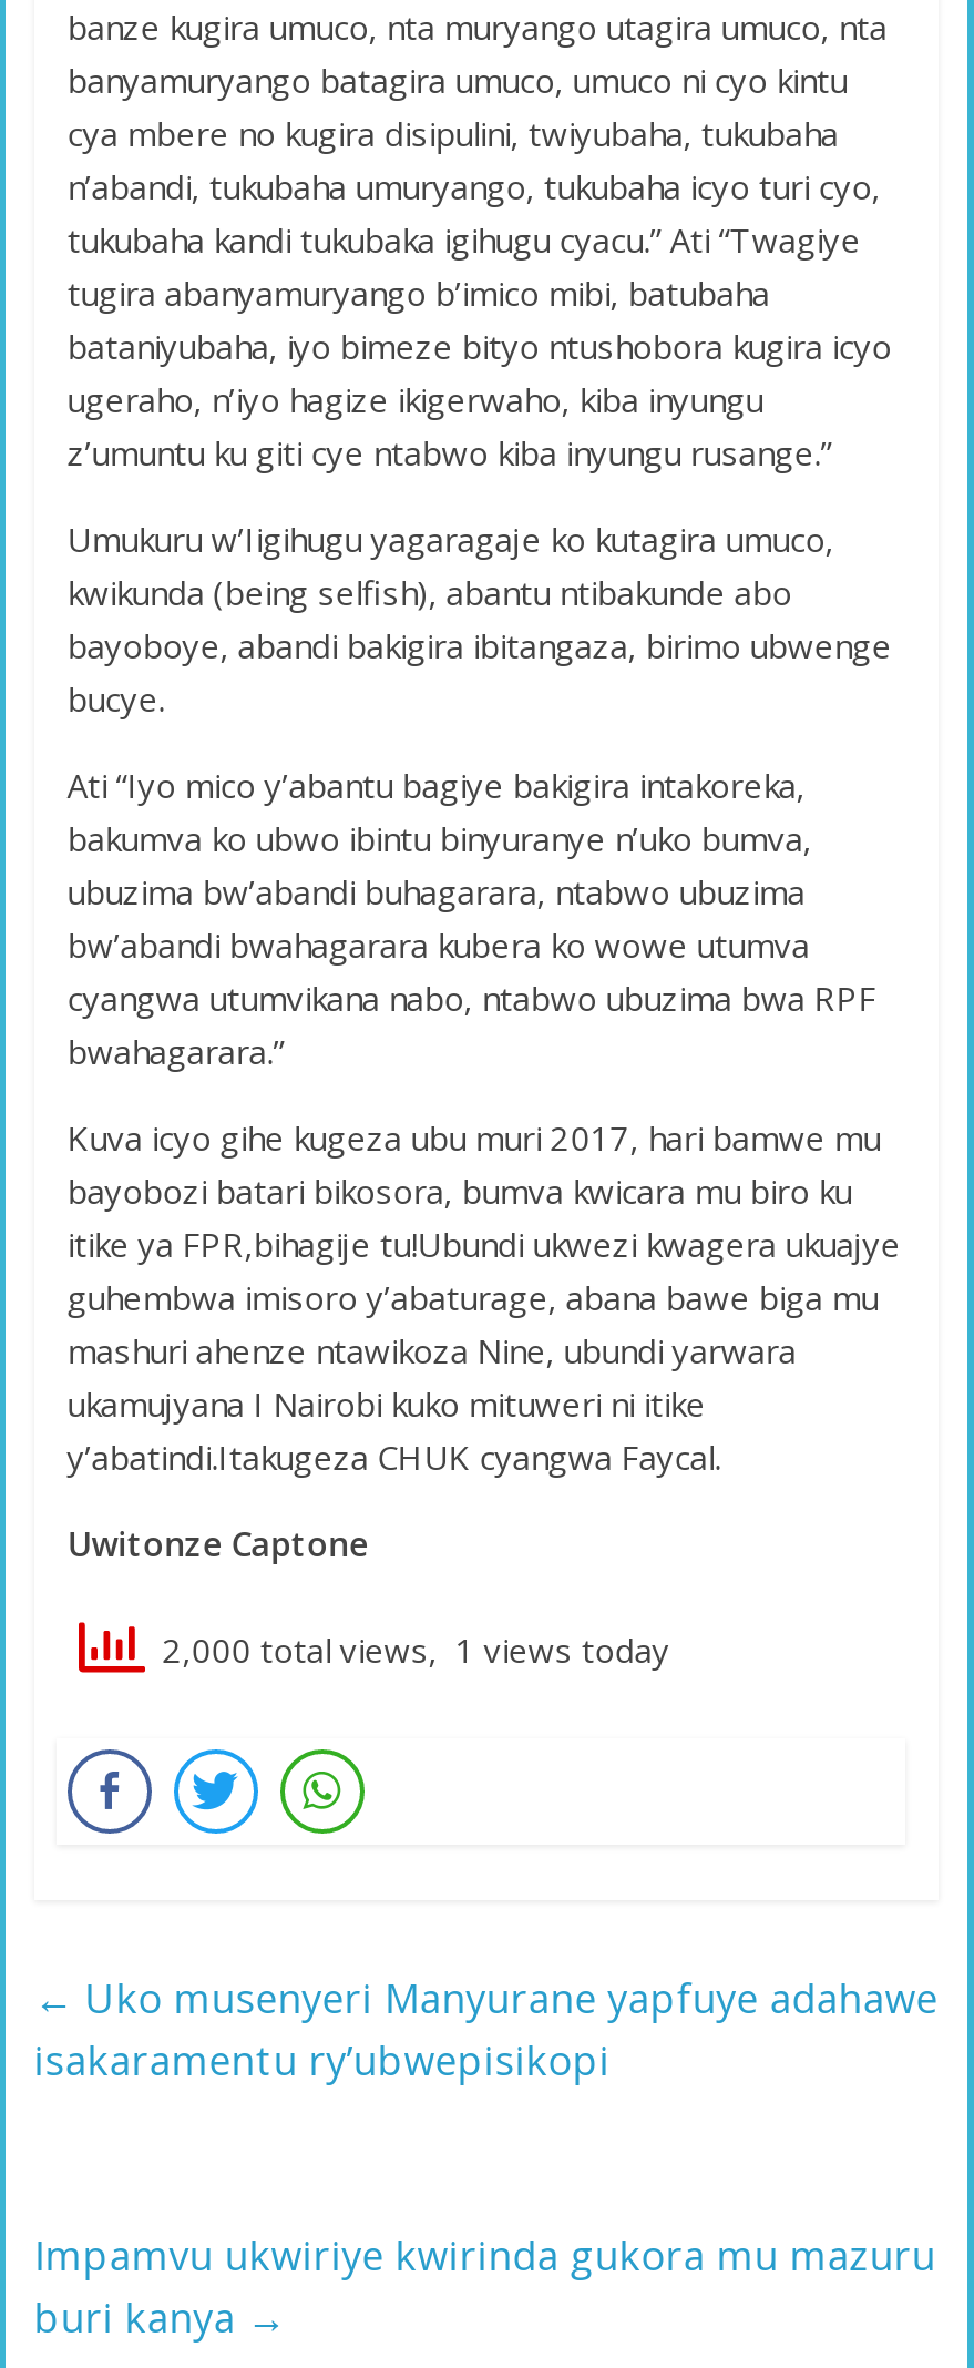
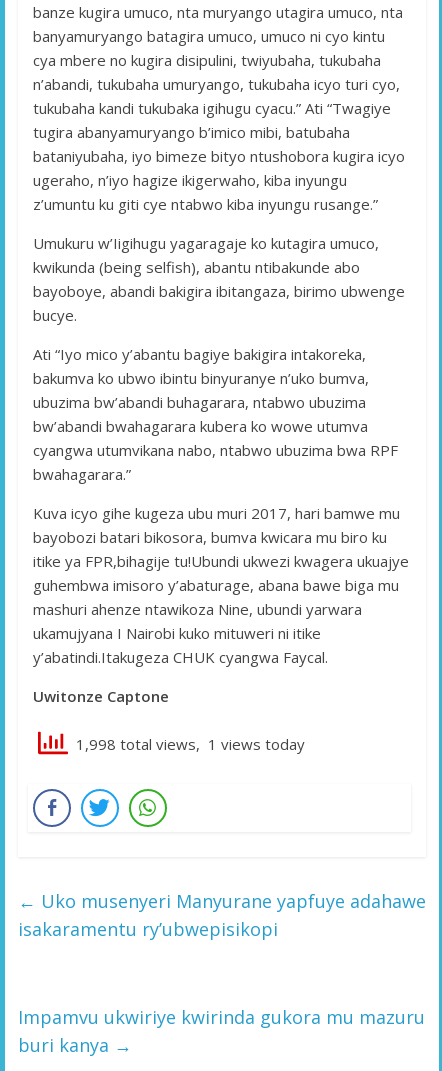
[145,1628,670,1672] 2,000 total views, 1 views today -> [68,734,305,754] 1,998 total views, 1 views today

